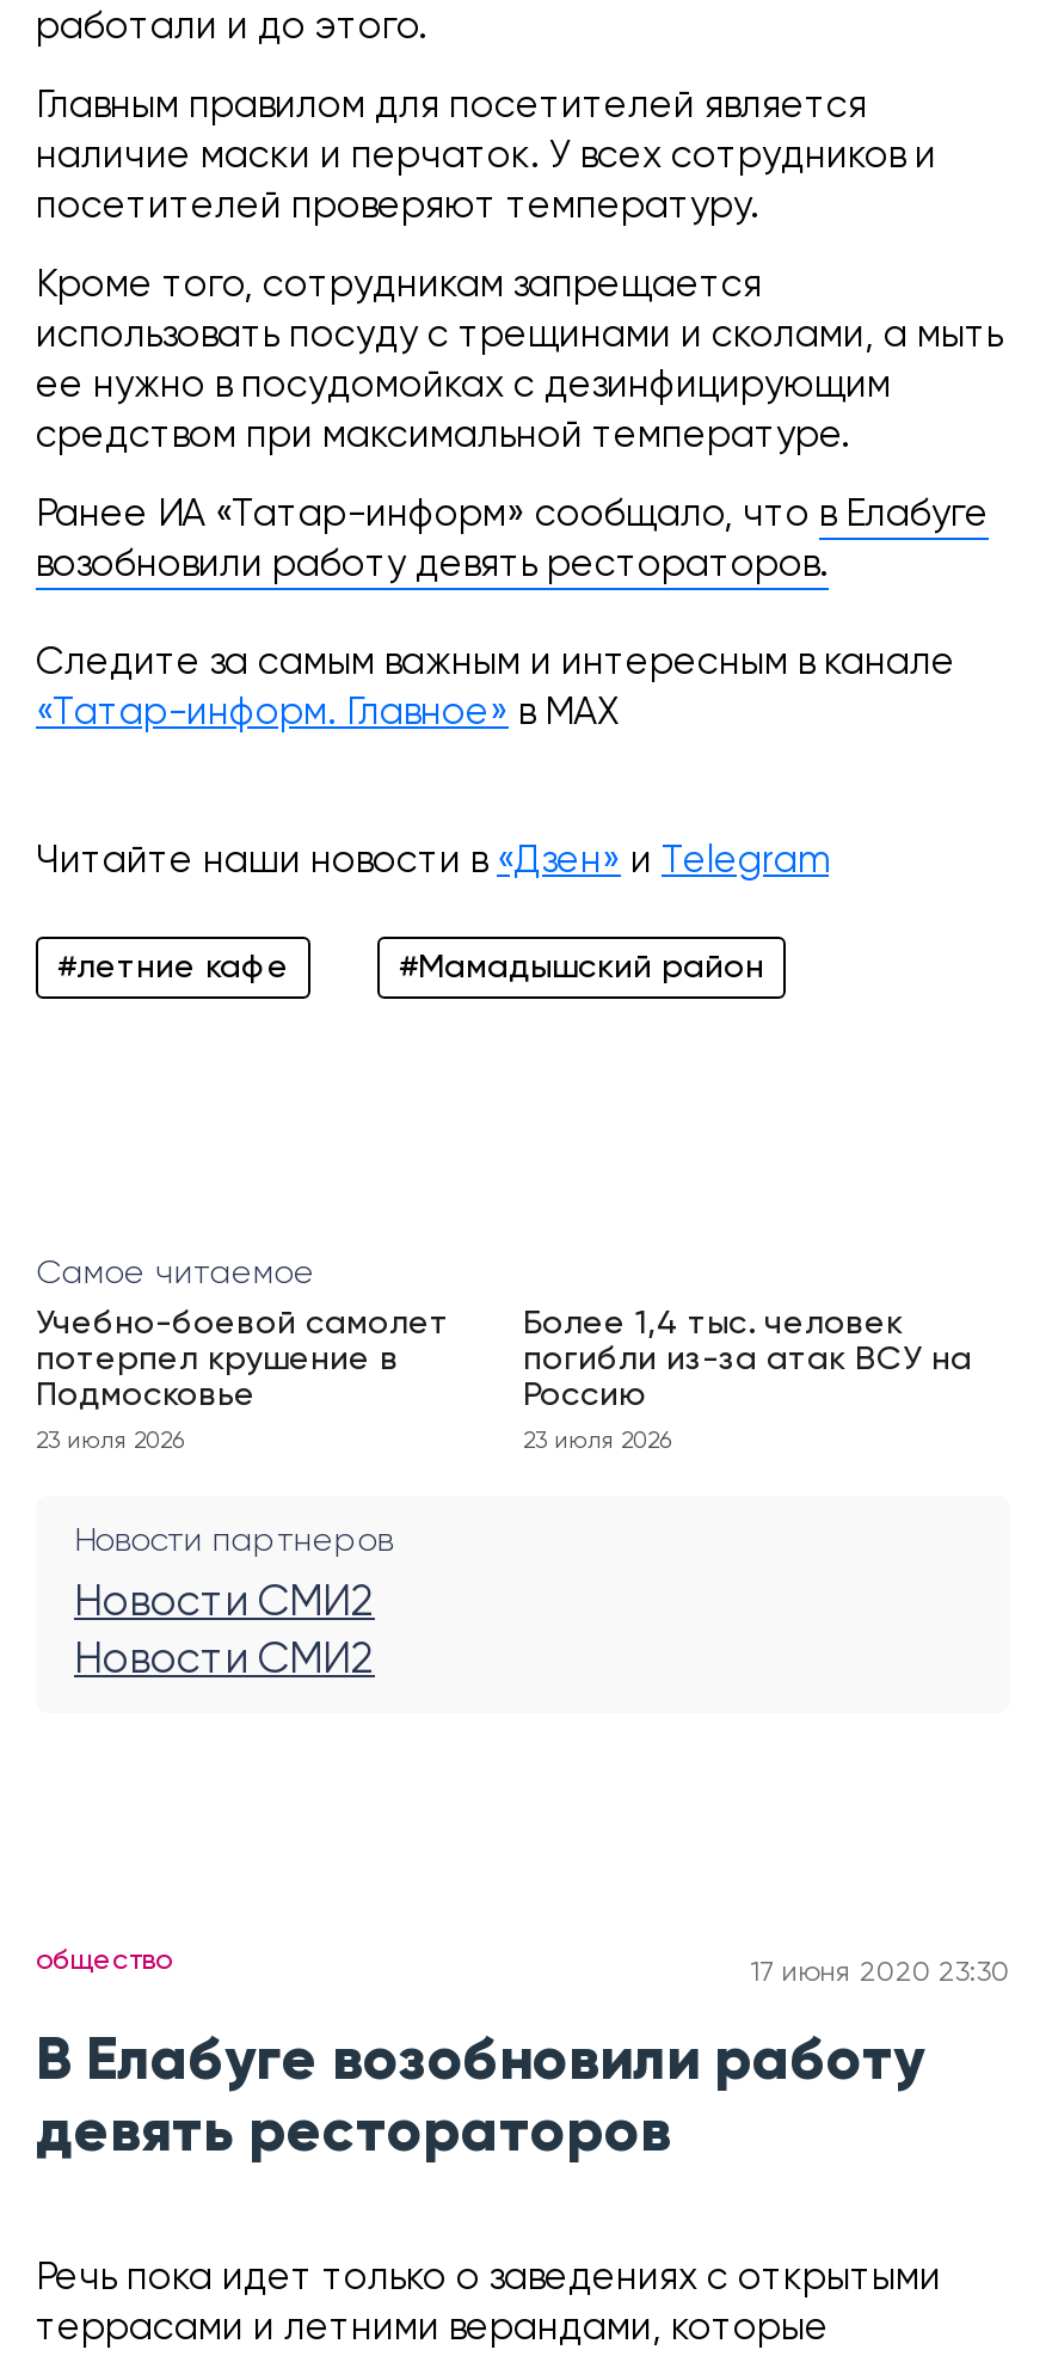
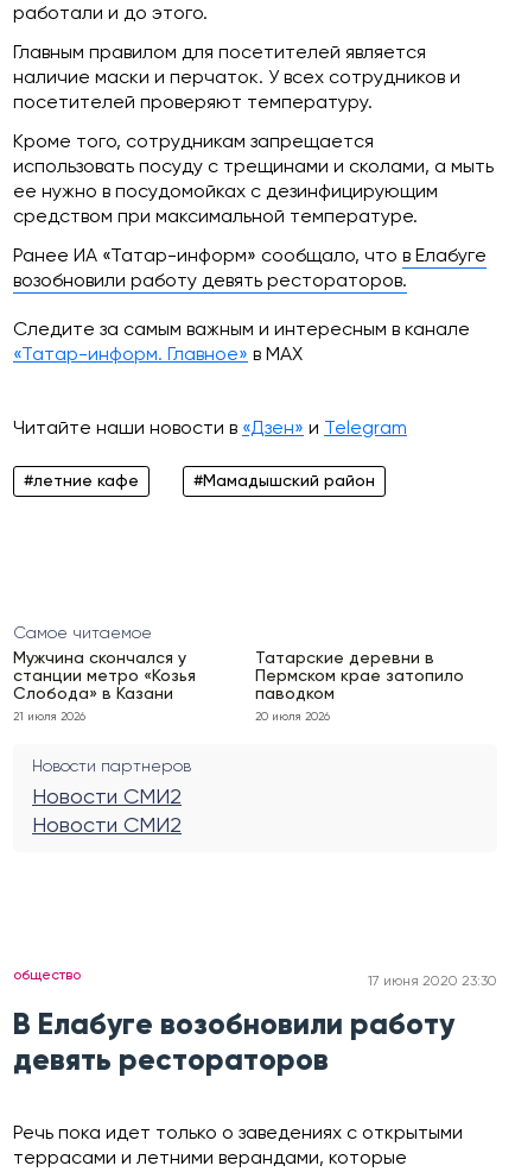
[36,1307,449,1412] Учебно-боевой самолет | потерпел крушение в | Подмосковье -> [13,650,196,702] Мужчина скончался у | станции метро «Козья | Слобода» в Казани
[523,1307,972,1412] Более 1,4 тыс. человек | погибли из-за атак ВСУ на | Россию -> [255,650,464,702] Татарские деревни в | Пермском крае затопило | паводком
[36,1429,184,1453] 23 июля 2026 -> [13,711,85,723] 21 июля 2026
[523,1429,671,1453] 23 июля 2026 -> [255,711,330,723] 20 июля 2026

